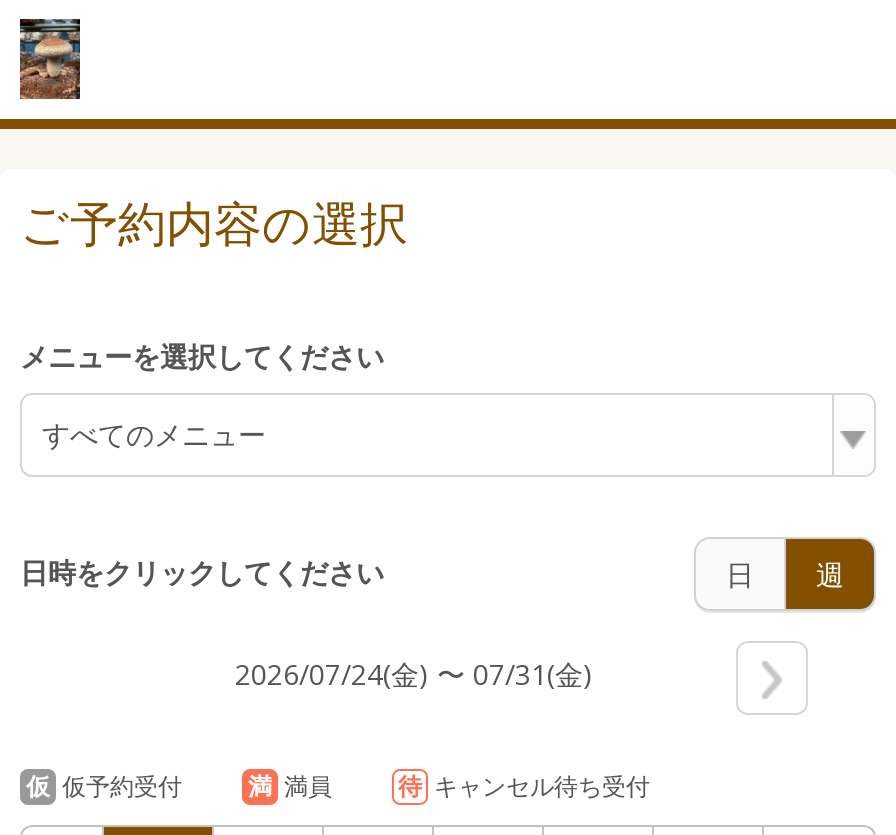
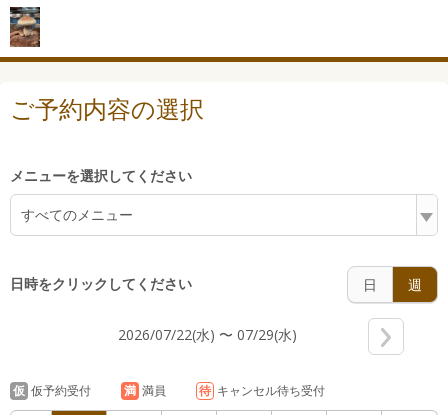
[235,655,593,693] 2026/07/24(金) 〜 07/31(金) -> [117,325,296,344] 2026/07/22(水) 〜 07/29(水)

